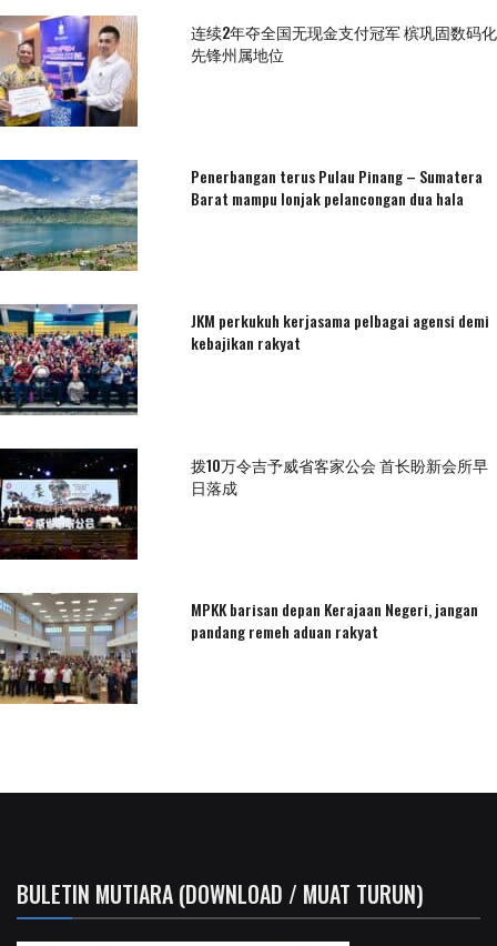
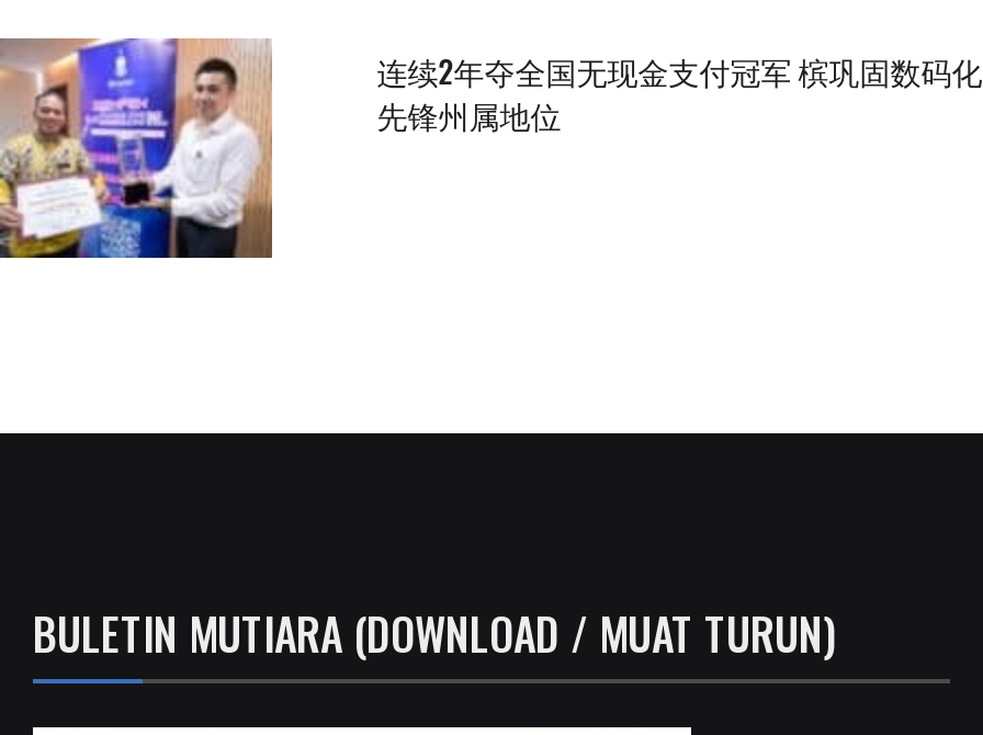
[3,159,139,272] [image] -> none
[191,164,482,210] Penerbangan terus Pulau Pinang – Sumatera | Barat mampu lonjak pelancongan dua hala -> none
[3,303,139,416] [image] -> none
[191,309,489,354] JKM perkukuh kerjasama pelbagai agensi demi | kebajikan rakyat -> none
[3,447,139,561] [image] -> none
[191,453,488,499] 拨10万令吉予威省客家公会 首长盼新会所早 | 日落成 -> none
[3,592,139,705] [image] -> none
[191,597,478,643] MPKK barisan depan Kerajaan Negeri, jangan | pandang remeh aduan rakyat -> none

